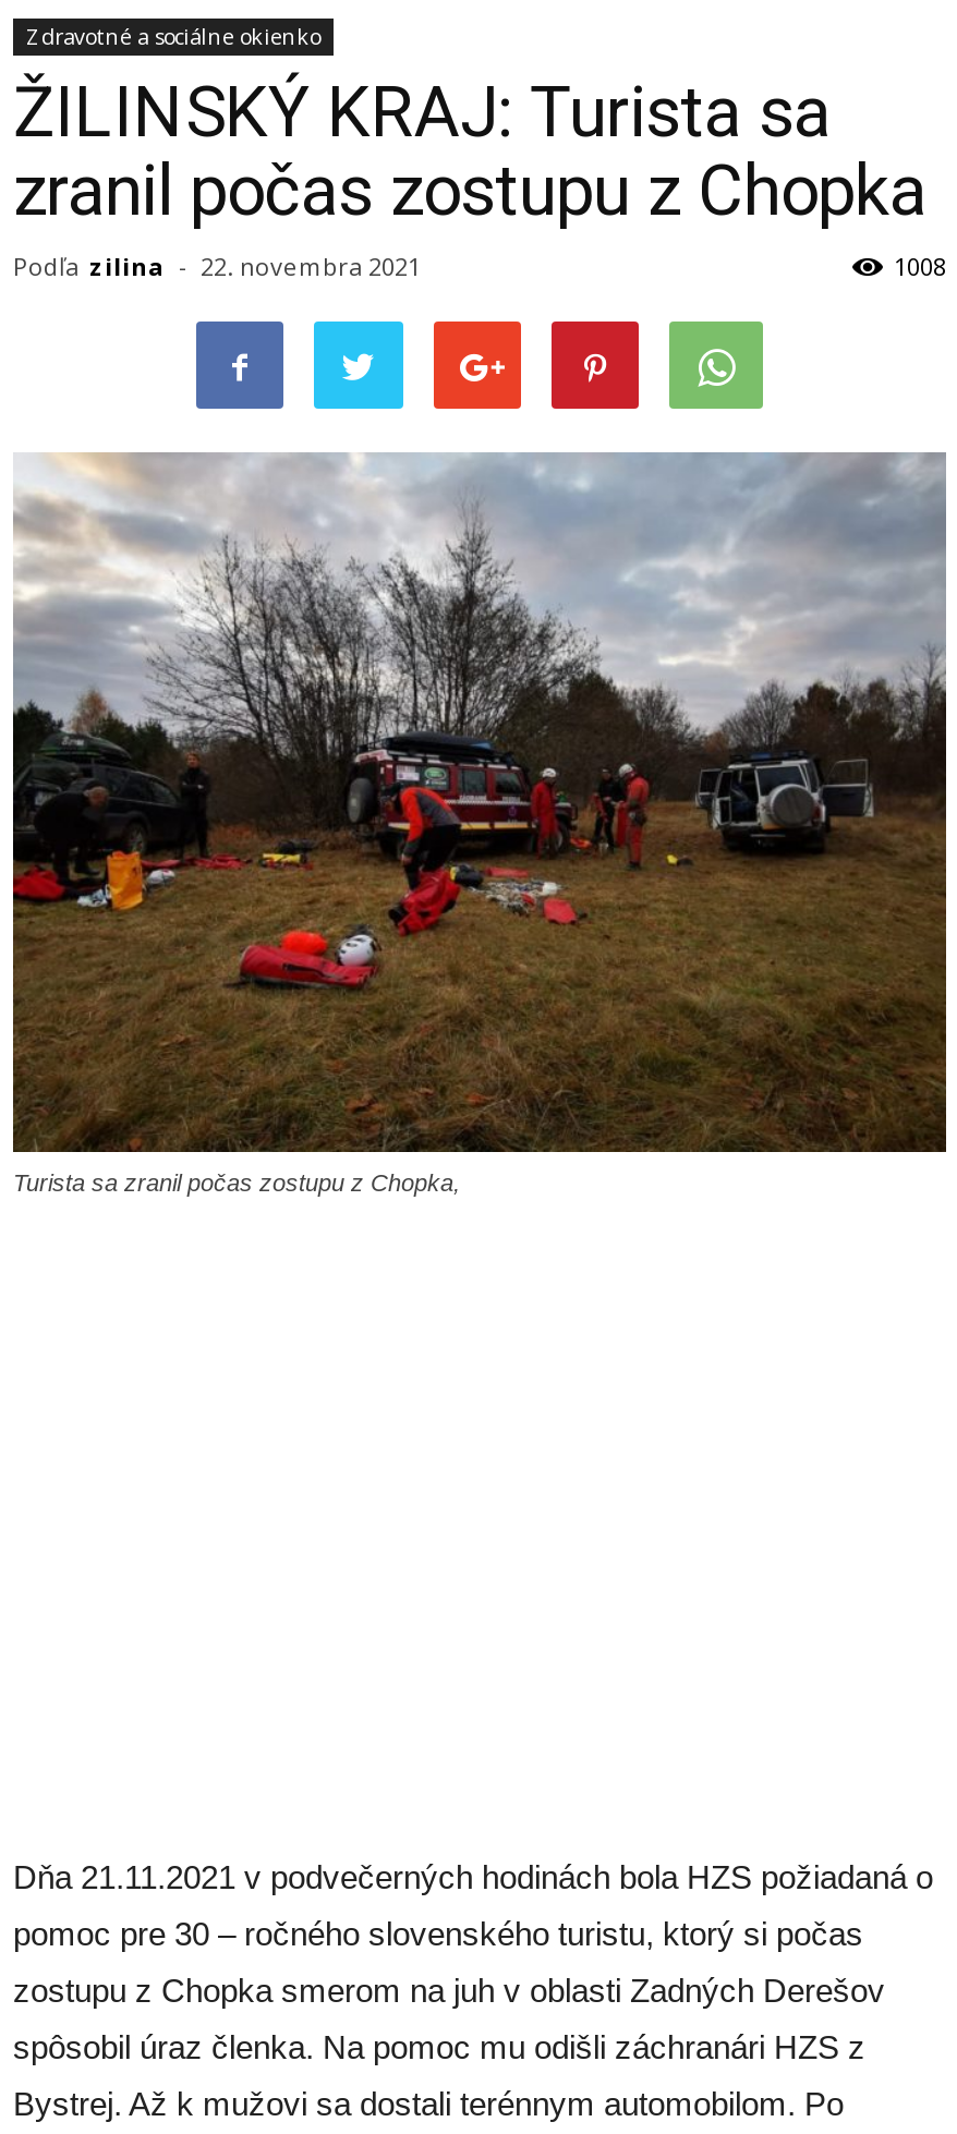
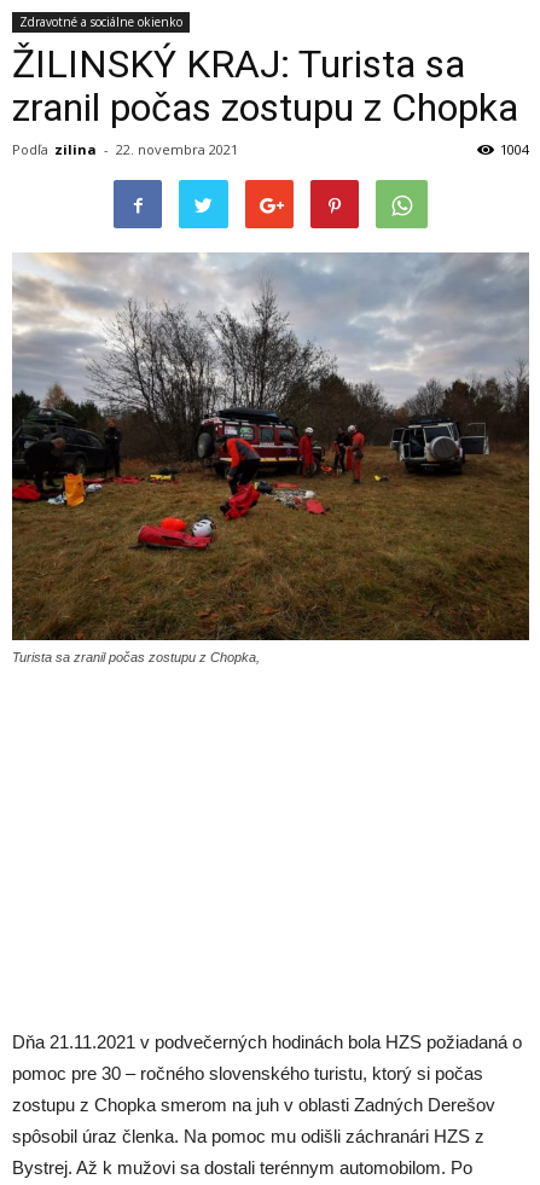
[894,250,946,282] 1008 -> [500,140,529,158] 1004

